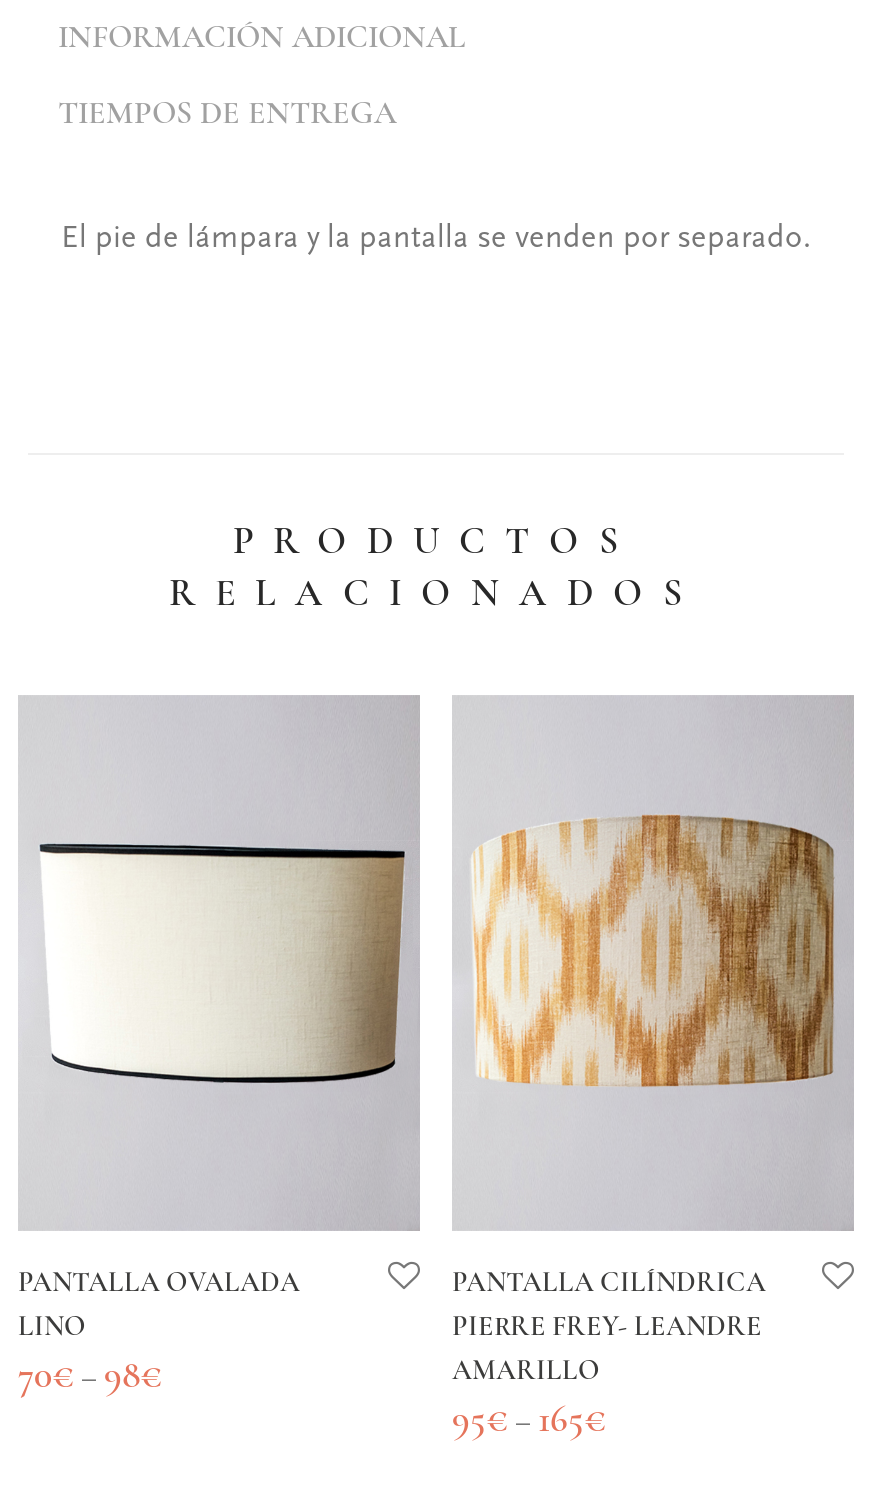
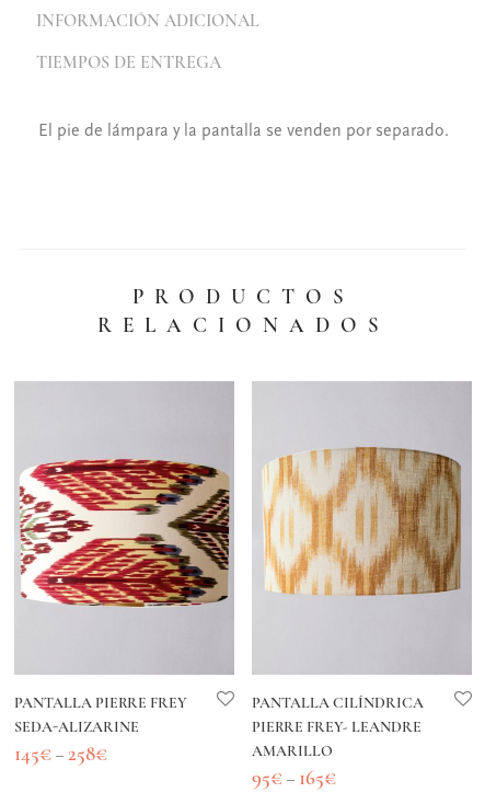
[28,837,412,1107] [image] -> [19,458,230,608] [image]
[18,1265,300,1397] PANTALLA OVALADA | LINO | 70€– 98€ -> [14,694,187,766] PANTALLA PIERRE FREY | SEDA-ALIZARINE | 145€– 258€

